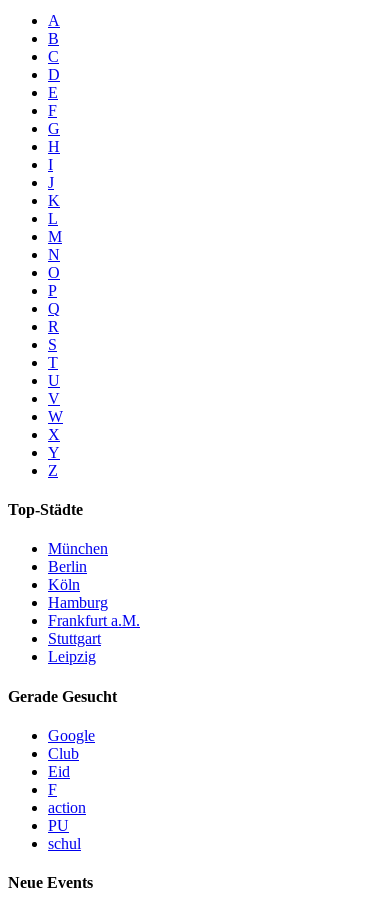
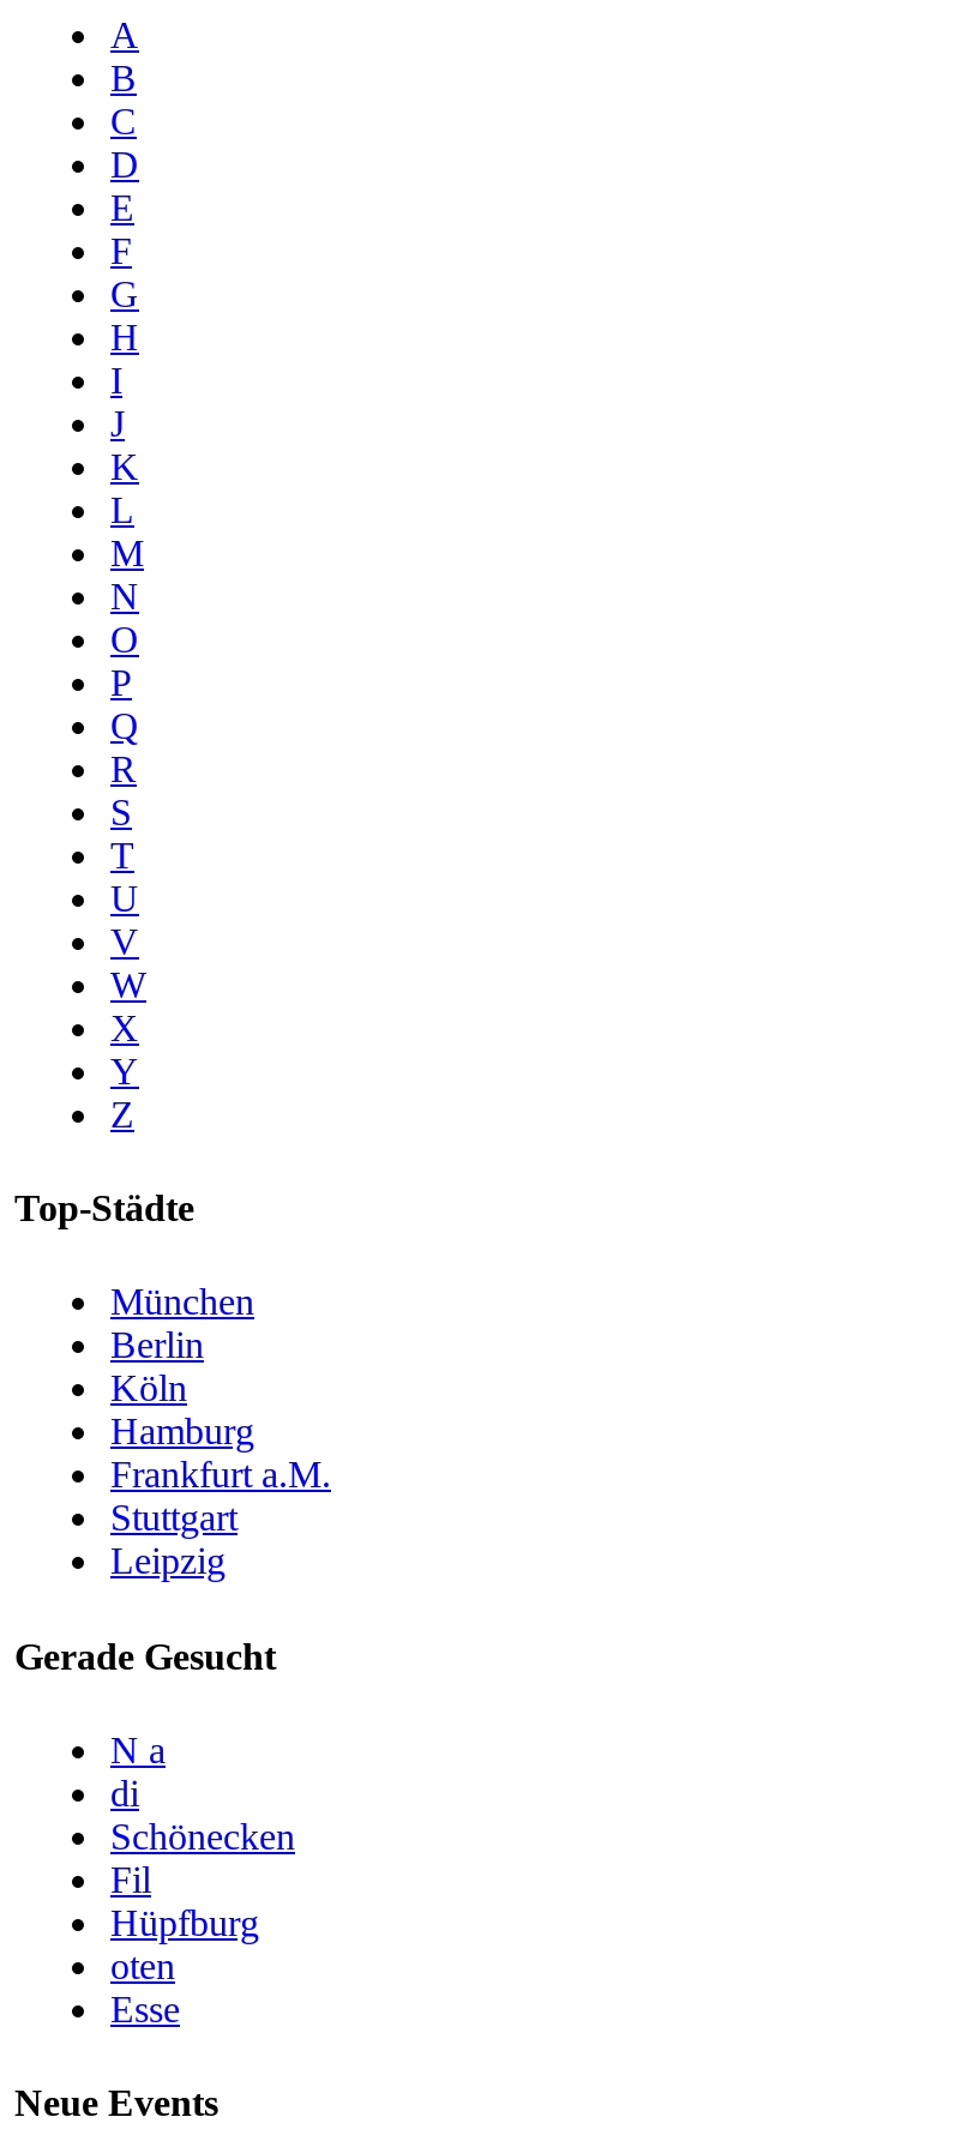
[48,727,95,852] Google | Club | Eid | F | action | PU | schul -> [110,1729,295,2029] N a | di | Schönecken | Fil | Hüpfburg | oten | Esse

